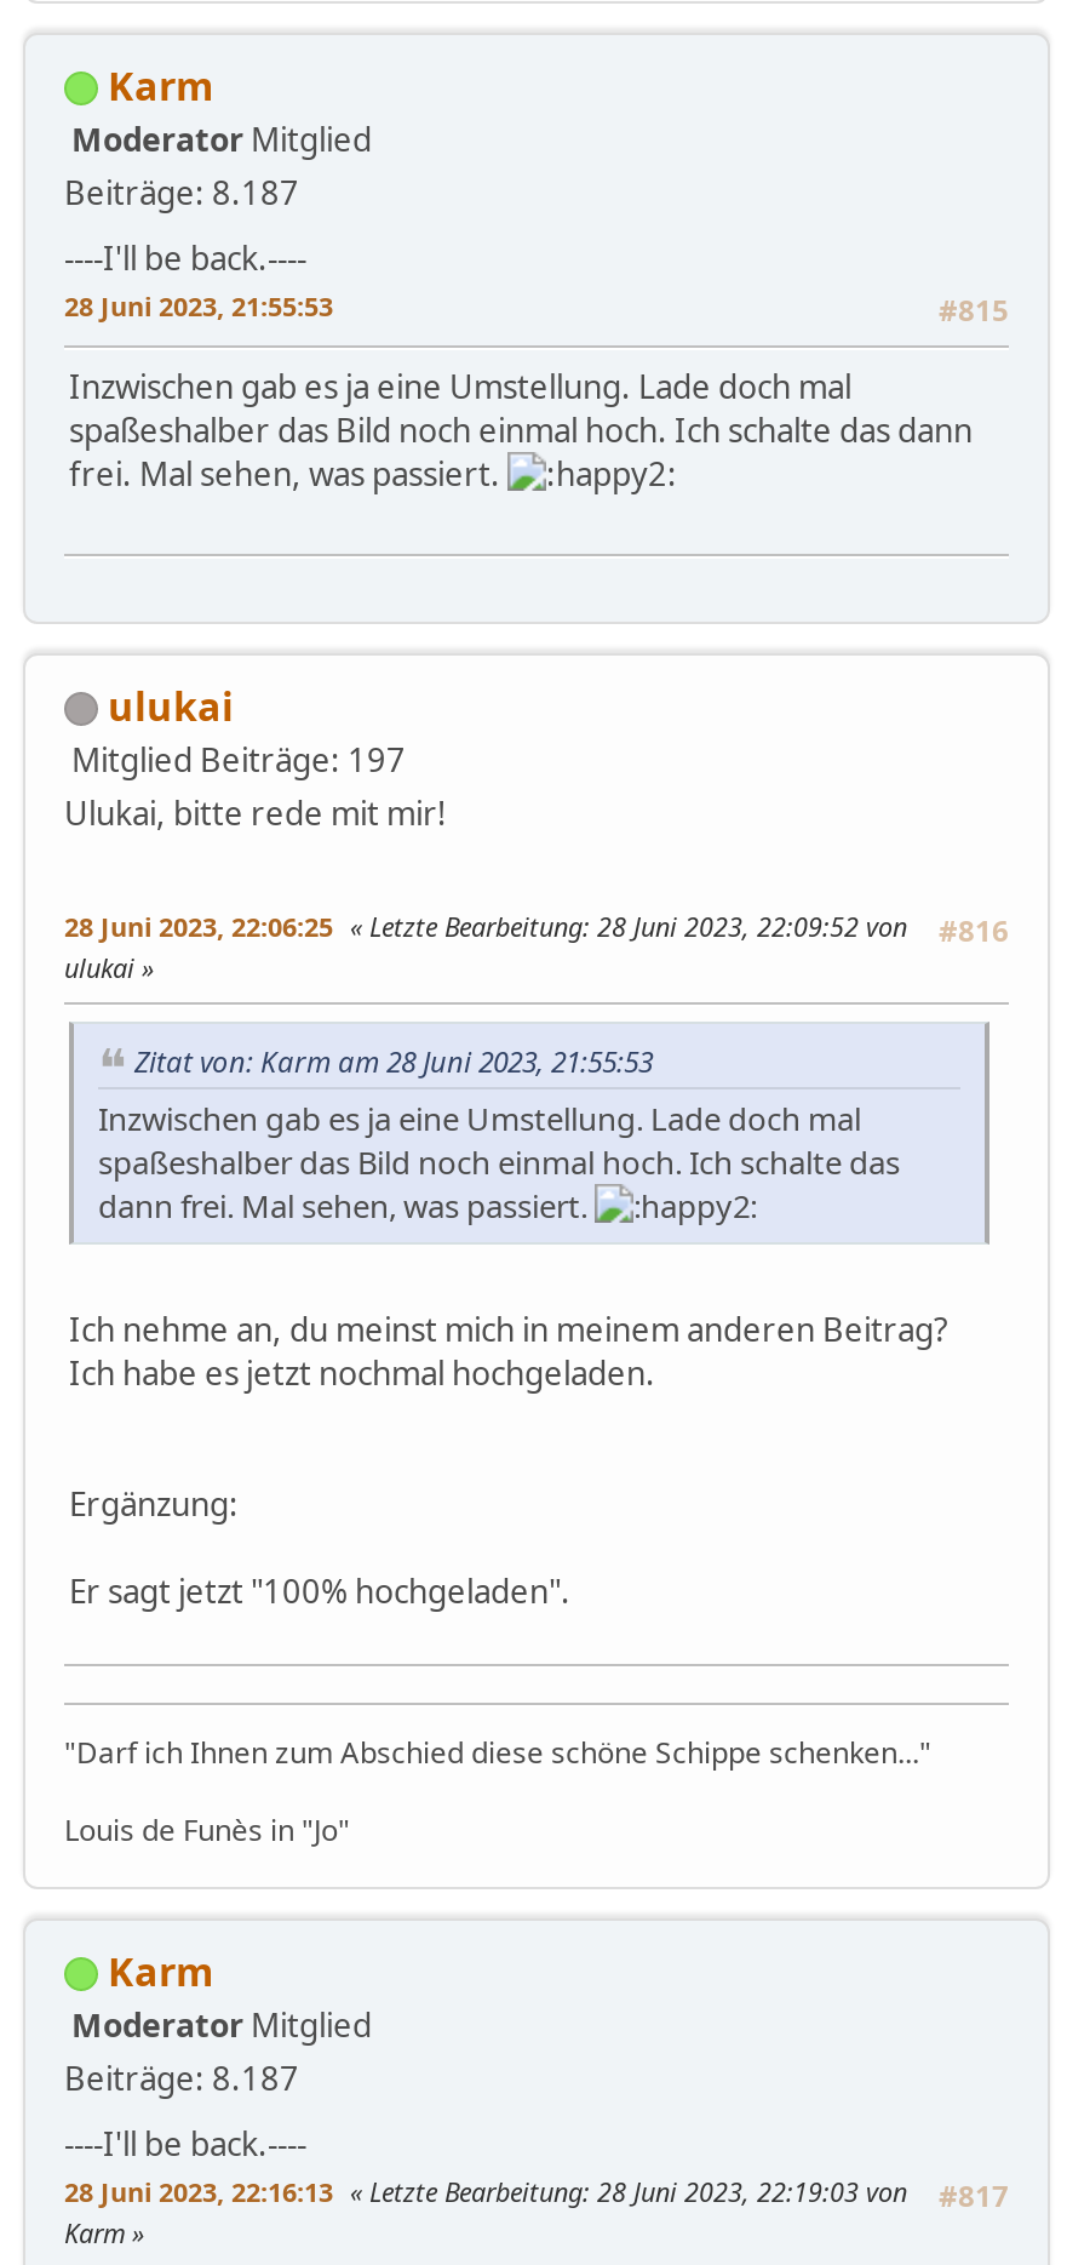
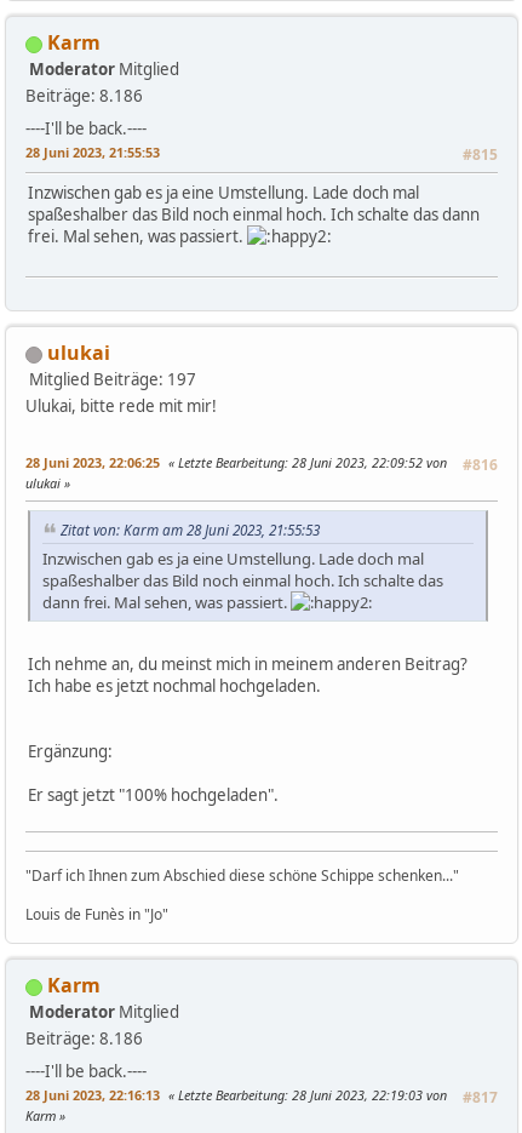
[64,171,299,214] Beiträge: 8.187 -> [25,85,143,107] Beiträge: 8.186
[64,2056,299,2100] Beiträge: 8.187 -> [25,1028,143,1050] Beiträge: 8.186

